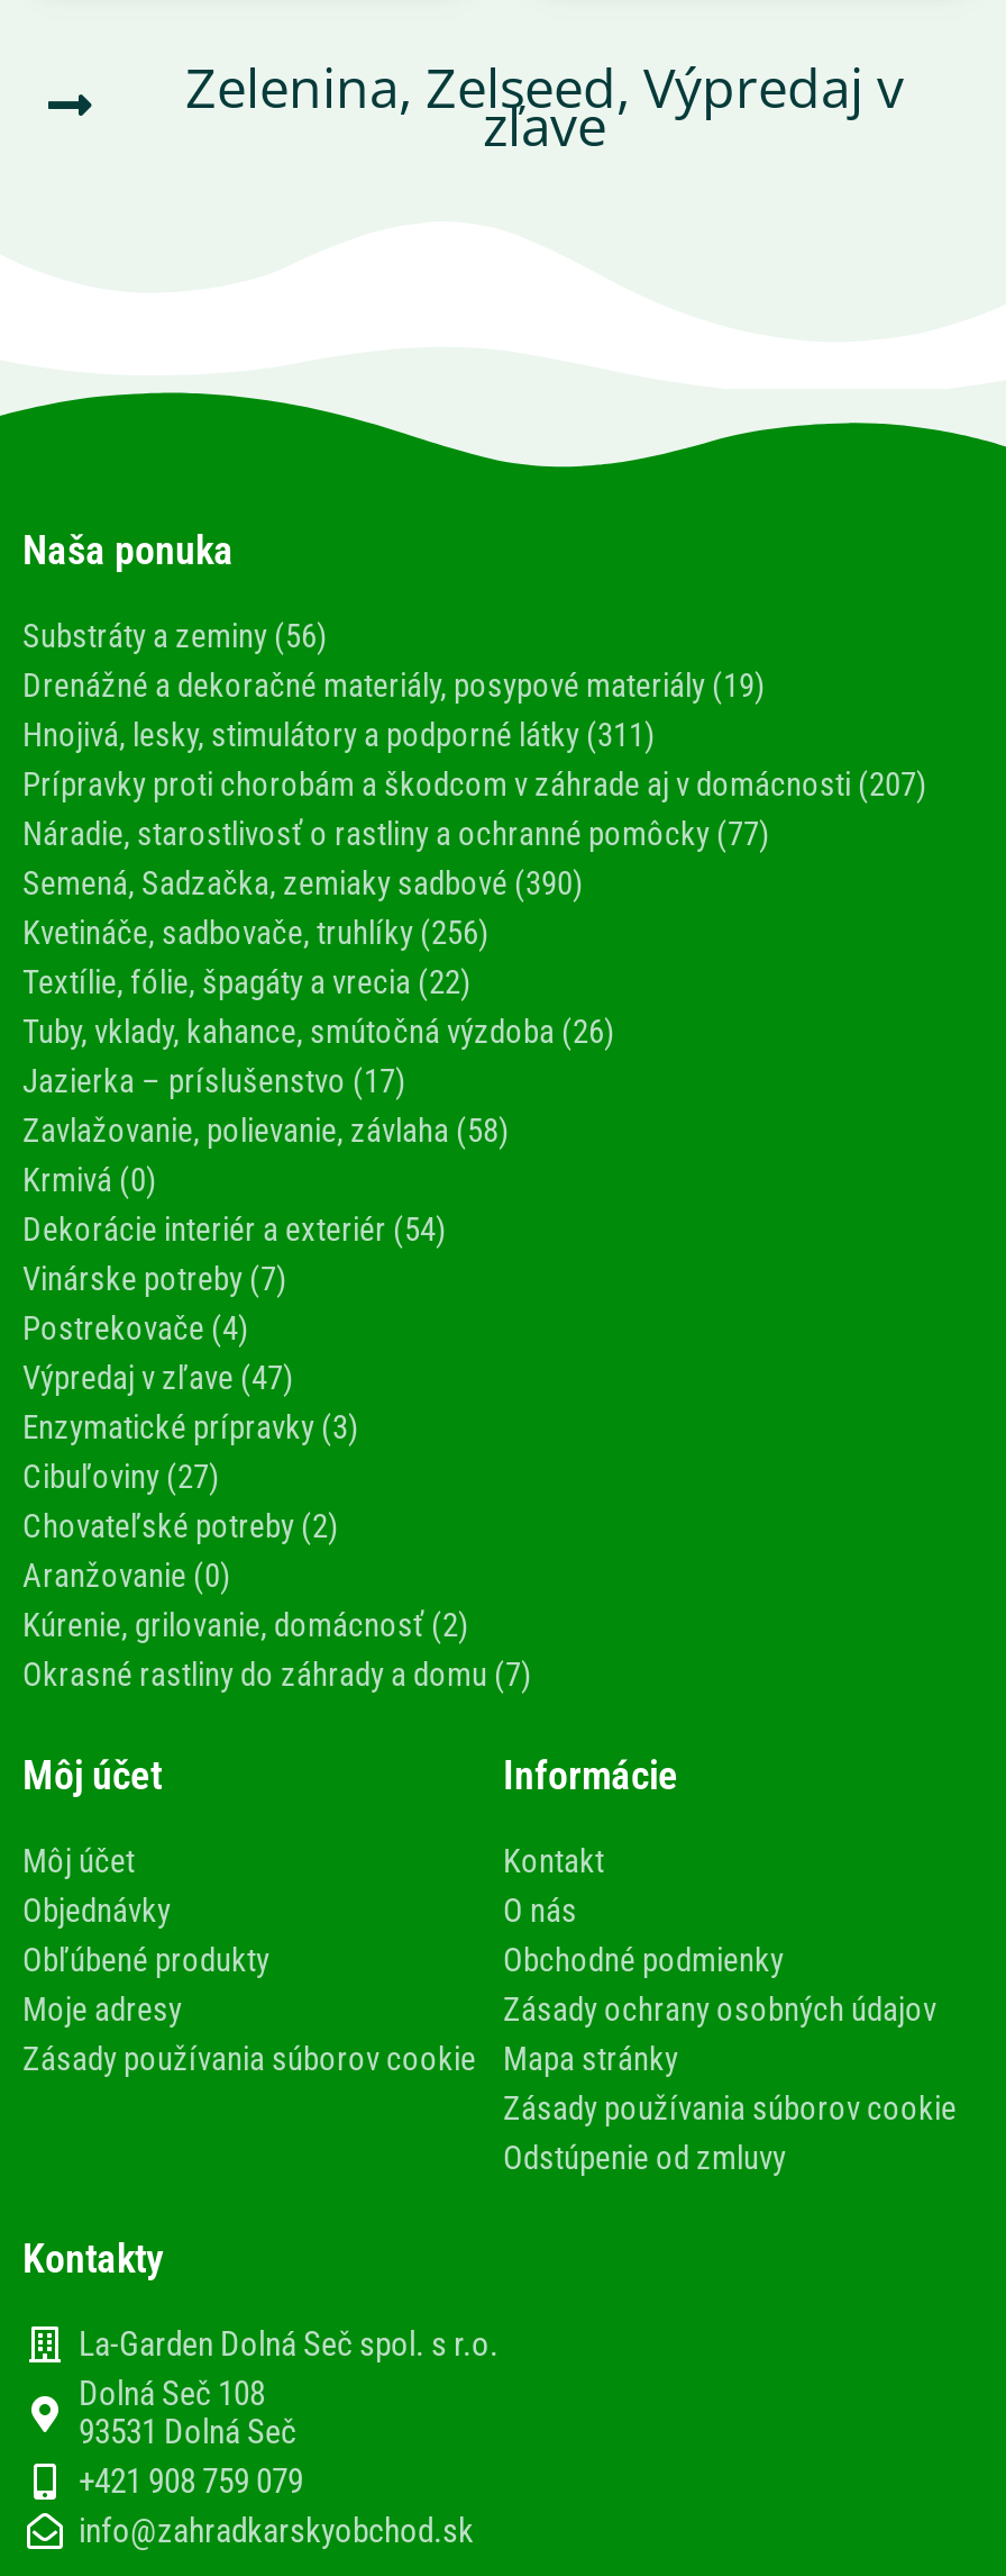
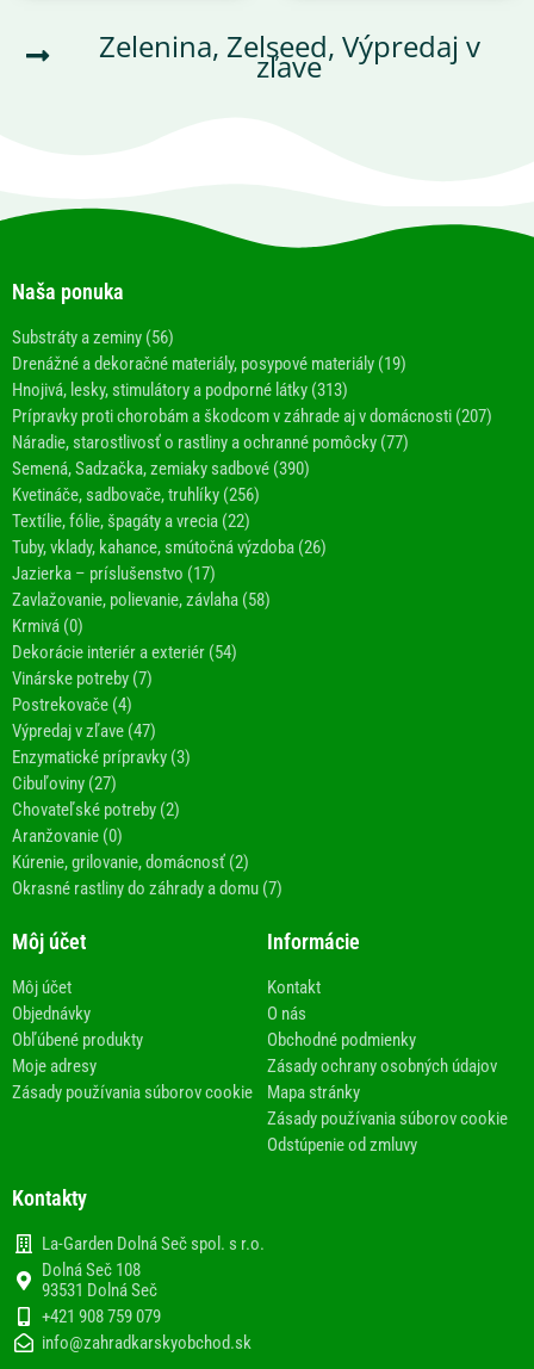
[22,715,656,755] Hnojivá, lesky, stimulátory a podporné látky (311) -> [12,379,348,401] Hnojivá, lesky, stimulátory a podporné látky (313)

